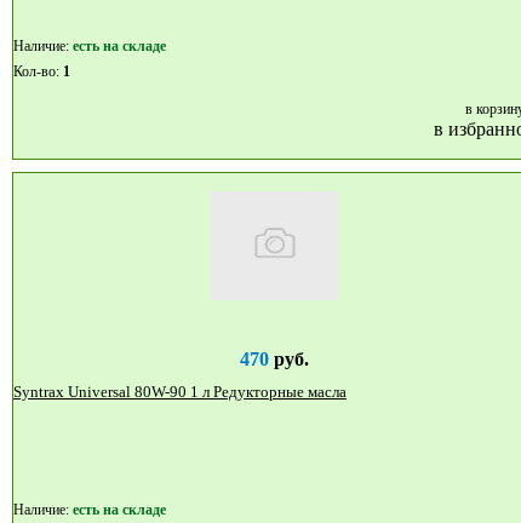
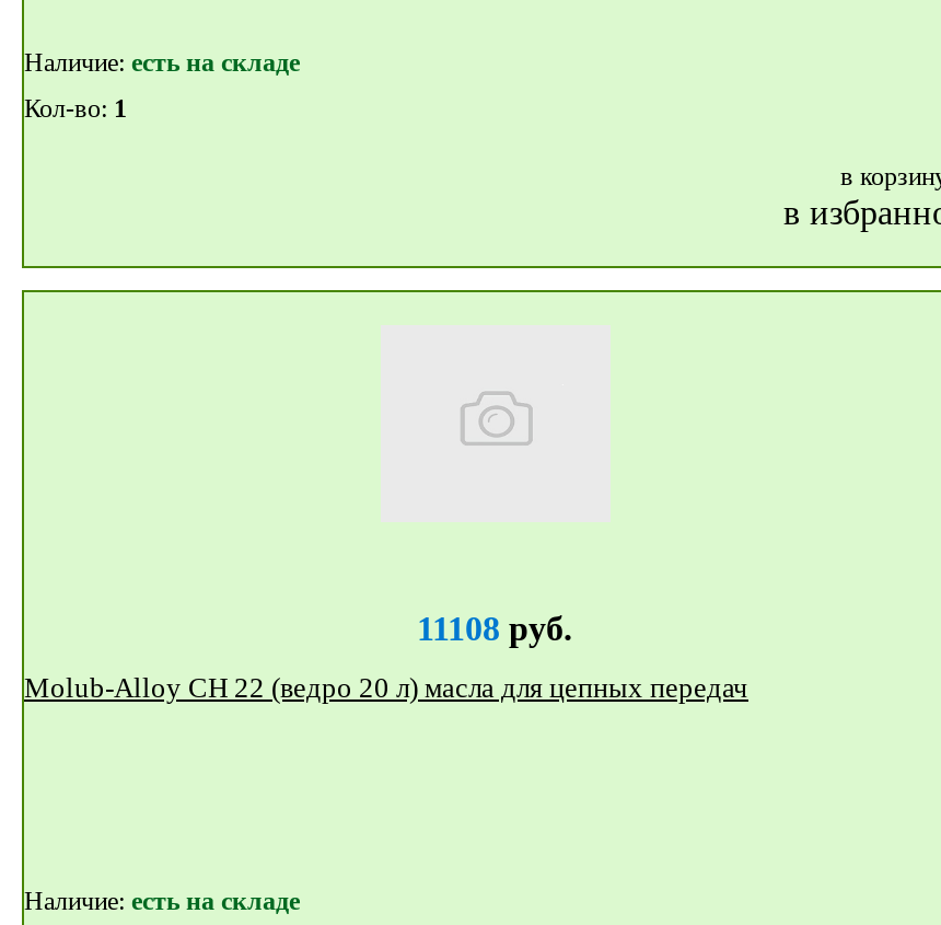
[239,348,308,369] 470 руб. -> [417,609,572,646] 11108 руб.
[13,382,347,400] Syntrax Universal 80W-90 1 л Редукторные масла -> [24,670,748,703] Molub-Alloy CH 22 (ведро 20 л) масла для цепных передач

